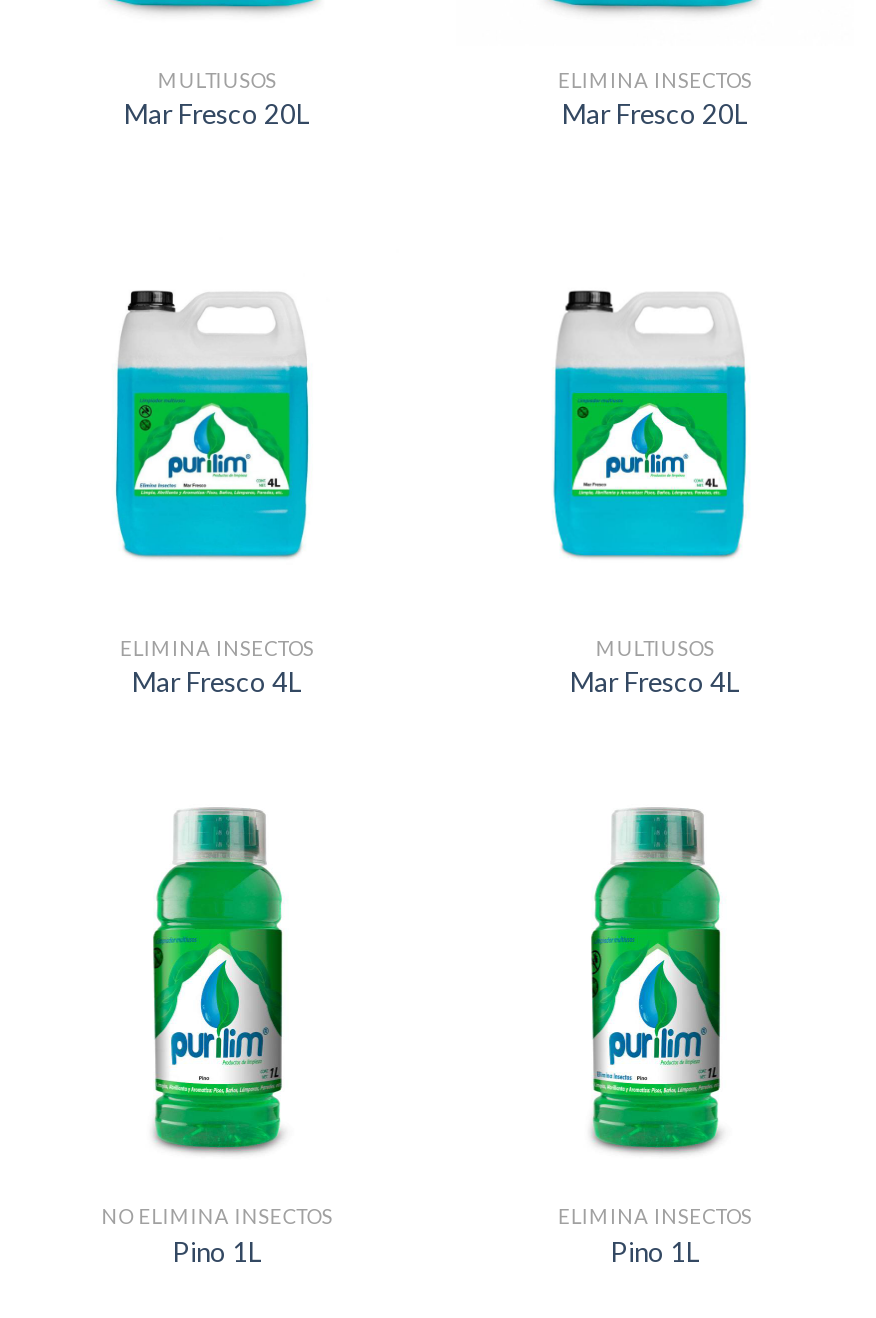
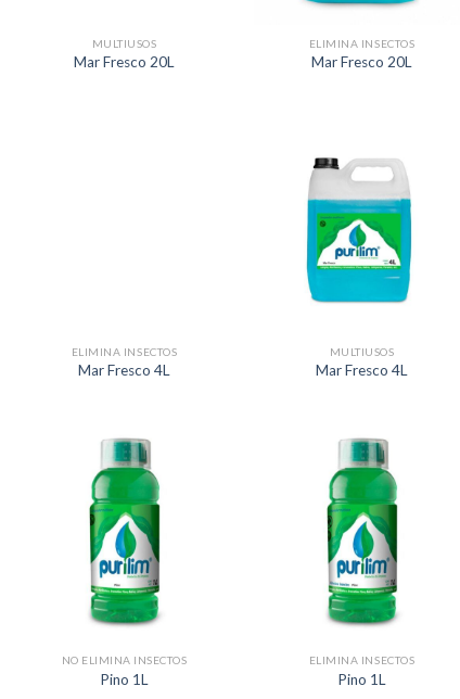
[114,288,310,560] [image] -> none

